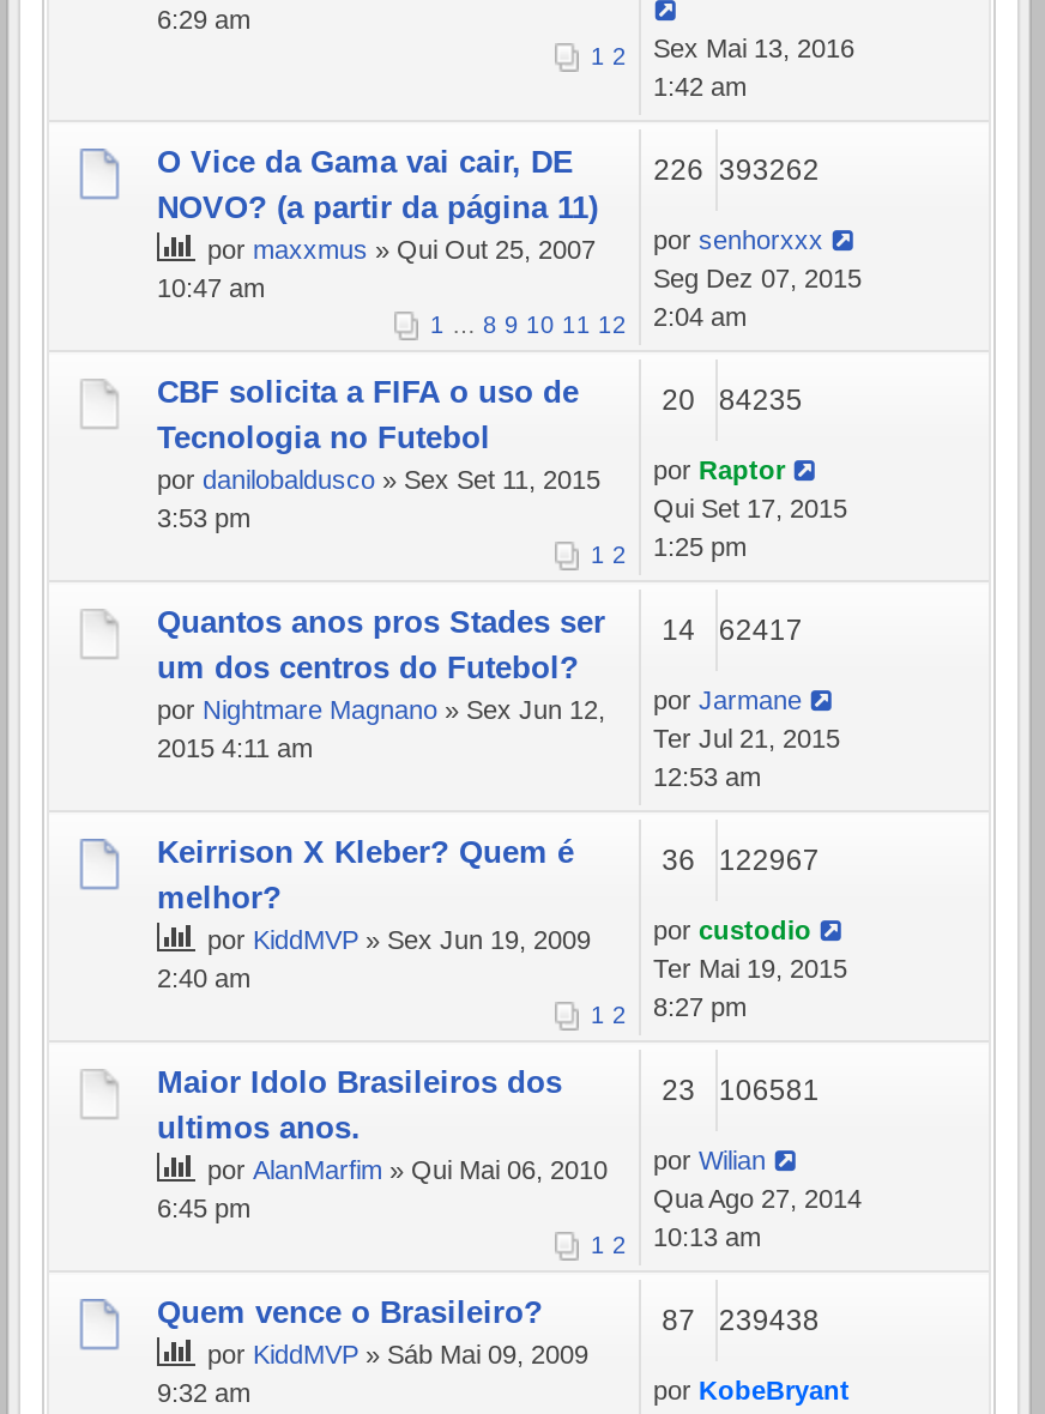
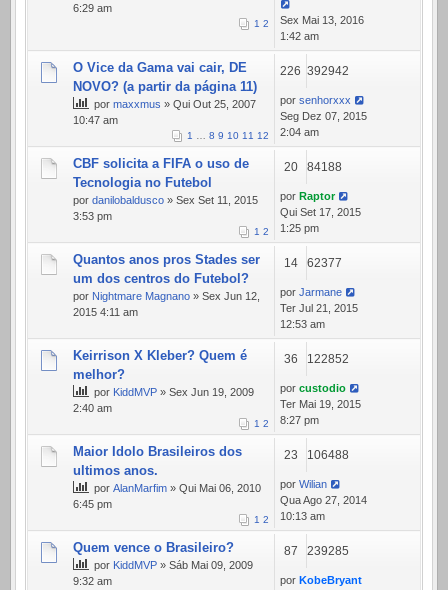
[654,154,819,187] 226 393262 -> [280,64,349,78] 226 392942
[662,384,803,417] 20 84235 -> [284,160,342,174] 20 84188
[157,604,803,648] Quantos anos pros Stades ser 14 62417 -> [73,252,342,270] Quantos anos pros Stades ser 14 62377
[662,844,819,878] 36 122967 -> [284,352,349,366] 36 122852
[662,1074,819,1108] 23 106581 -> [284,448,349,462] 23 106488
[662,1304,819,1338] 87 239438 -> [284,544,349,558] 87 239285

